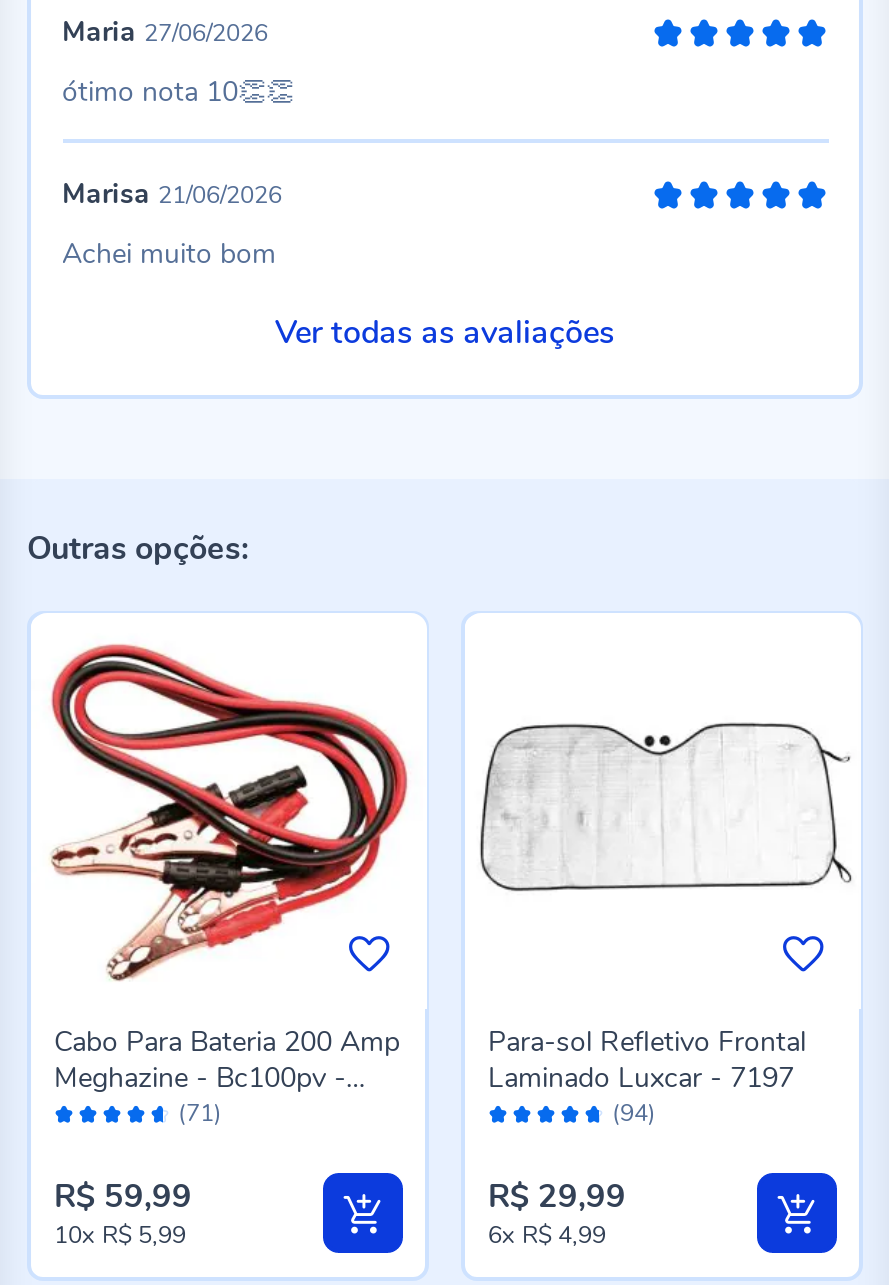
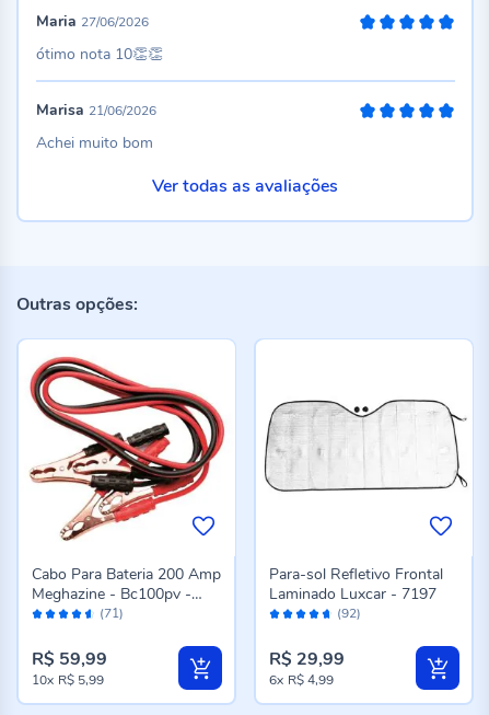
[612,1097,656,1129] (94) -> [336,604,360,622] (92)

